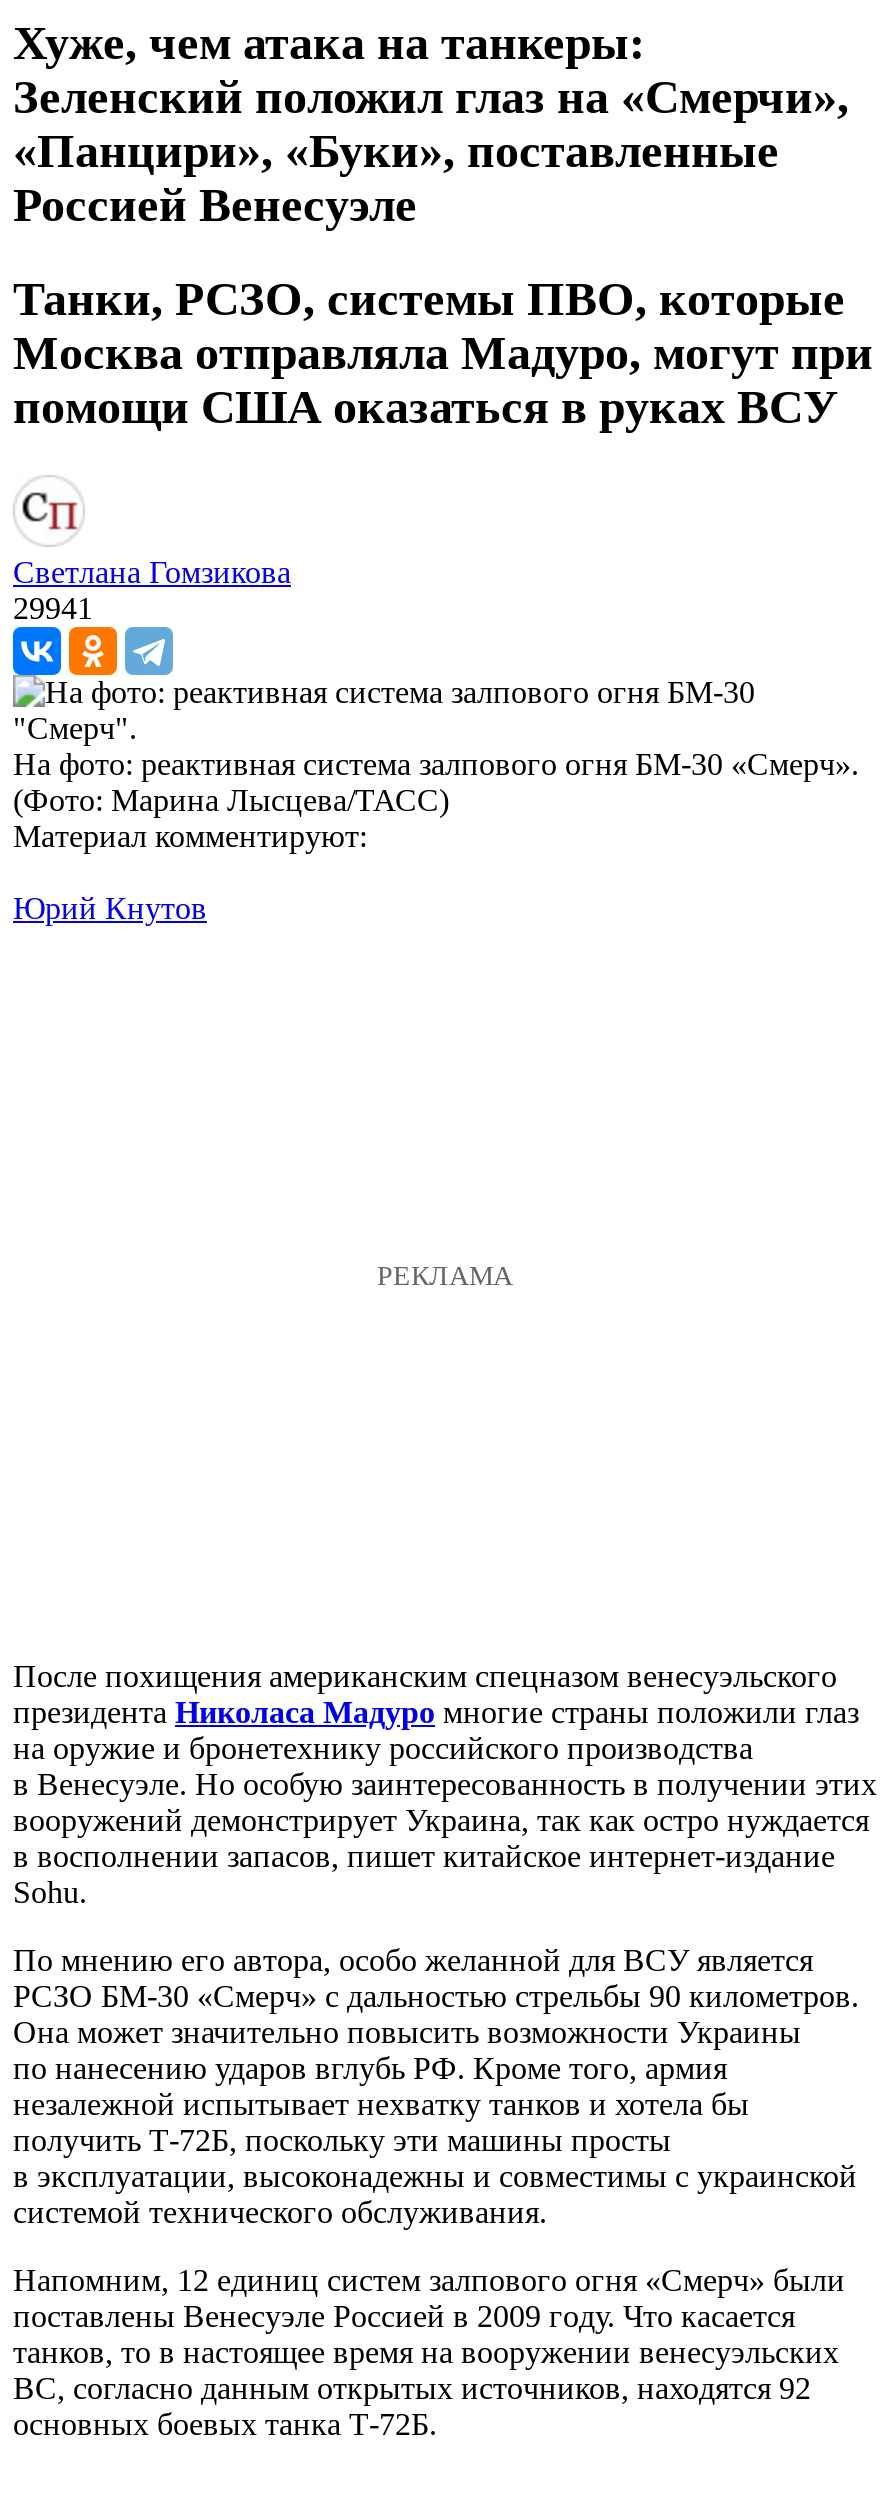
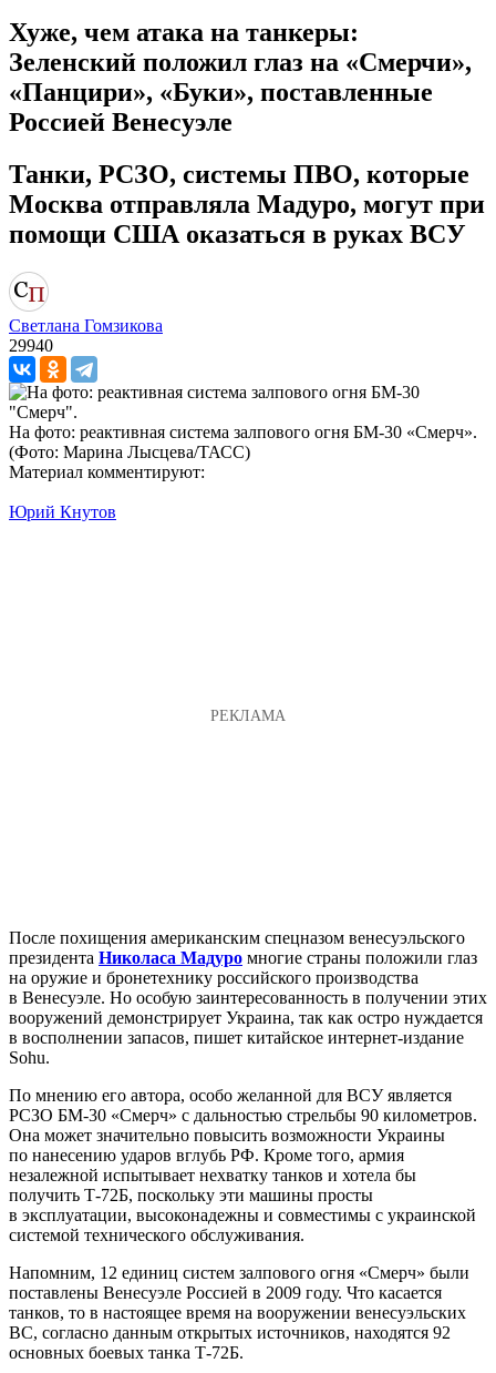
[13,590,93,624] 29941 -> [9,336,53,355] 29940

